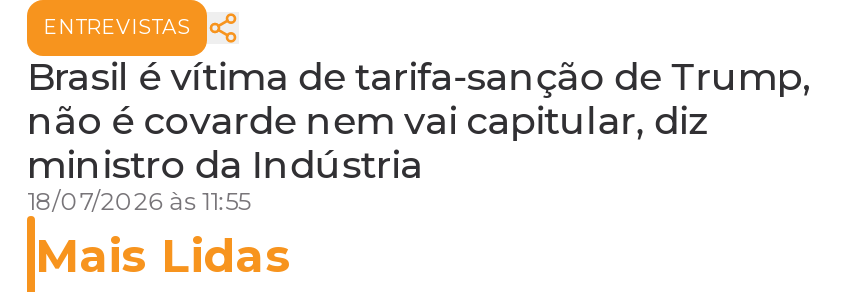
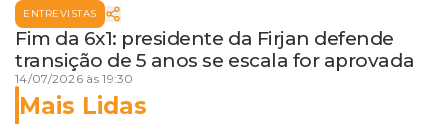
[27,55,811,217] Brasil é vítima de tarifa-sanção de Trump, | não é covarde nem vai capitular, diz | ministro da Indústria | 18/07/2026 às 11:55 -> [15,27,414,86] Fim da 6x1: presidente da Firjan defende | transição de 5 anos se escala for aprovada | 14/07/2026 às 19:30

